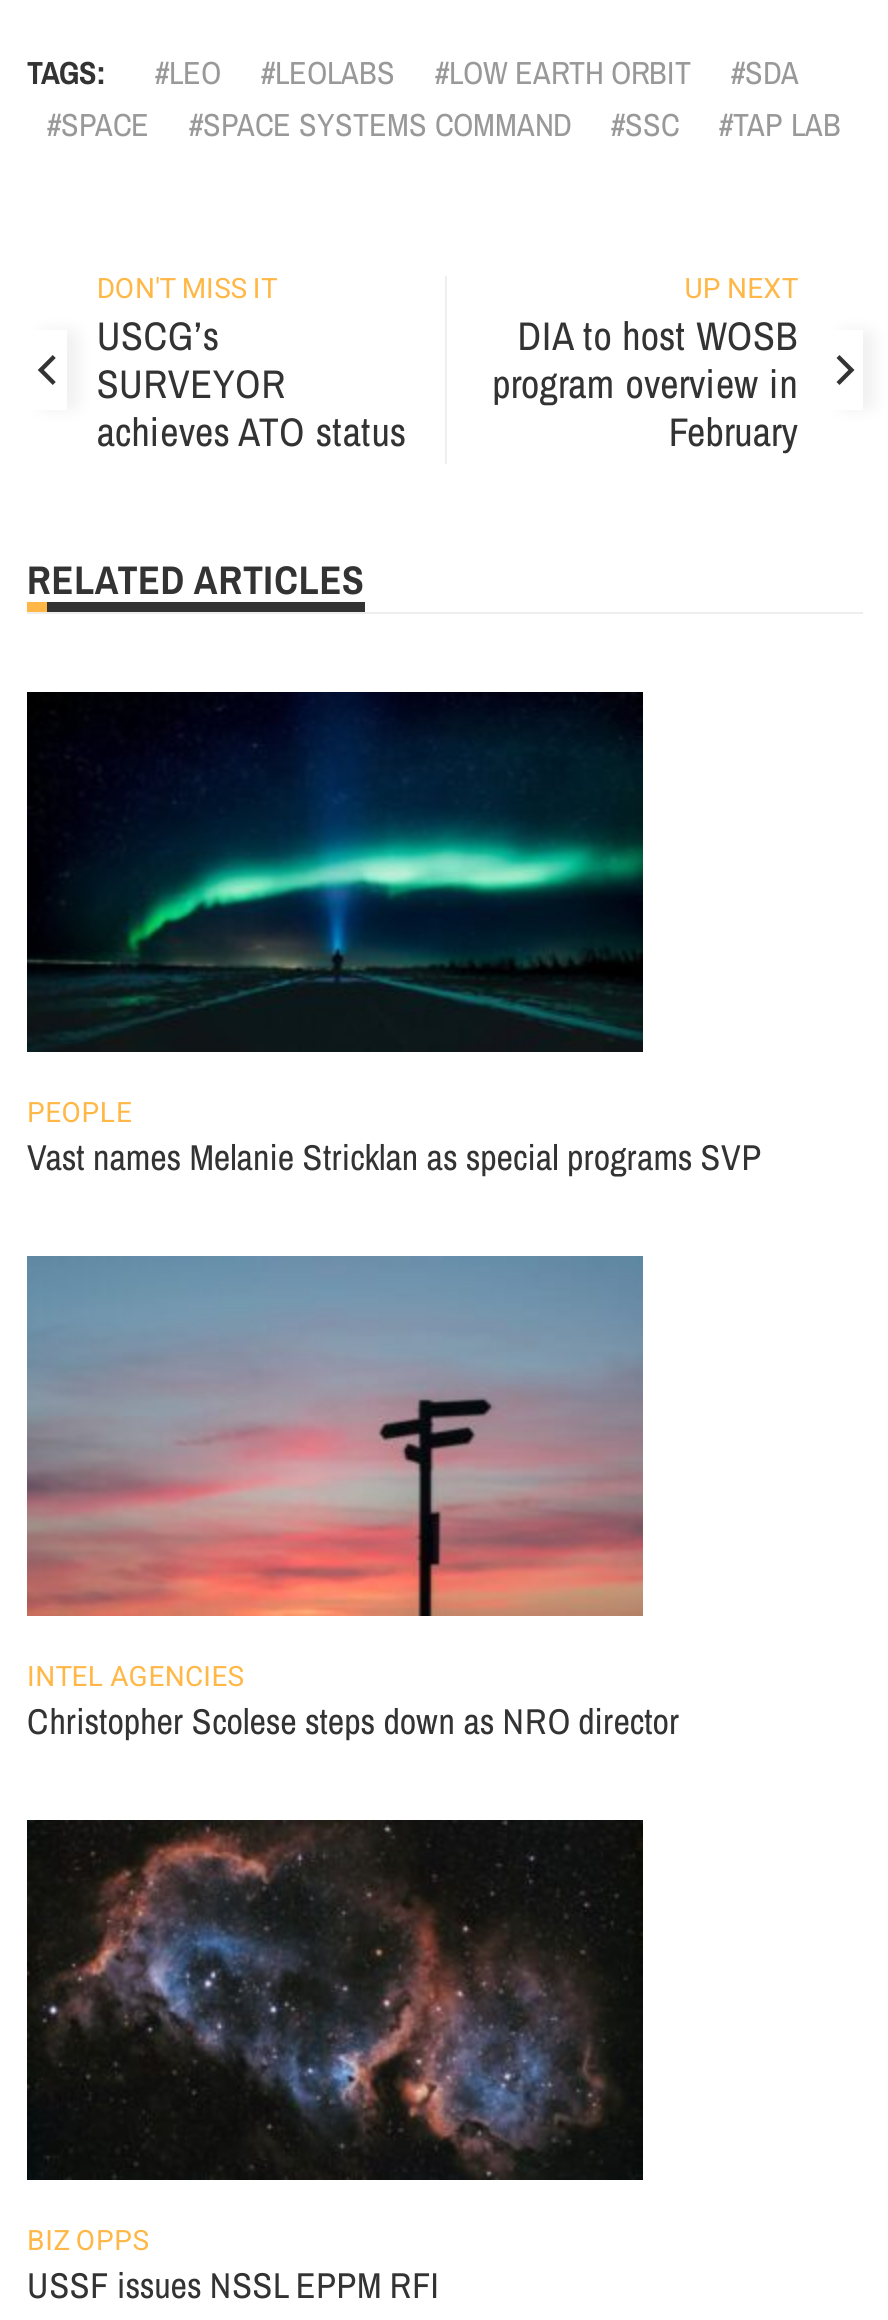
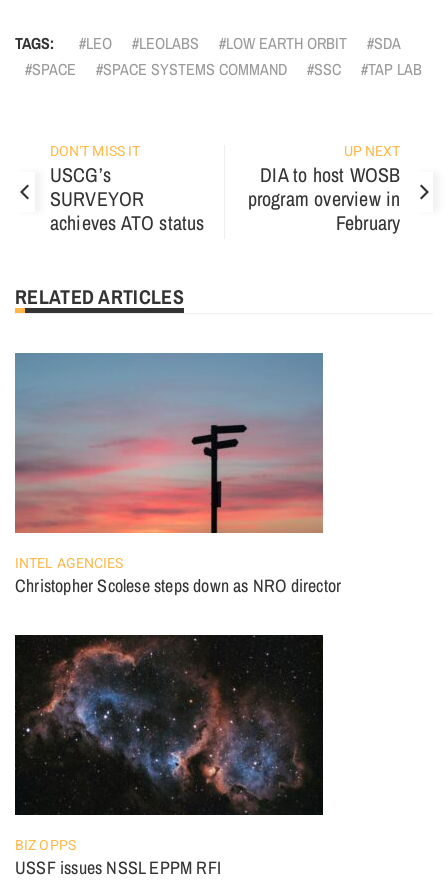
[25,690,762,1183] [image] | PEOPLE | Vast names Melanie Stricklan as special programs SVP -> none

